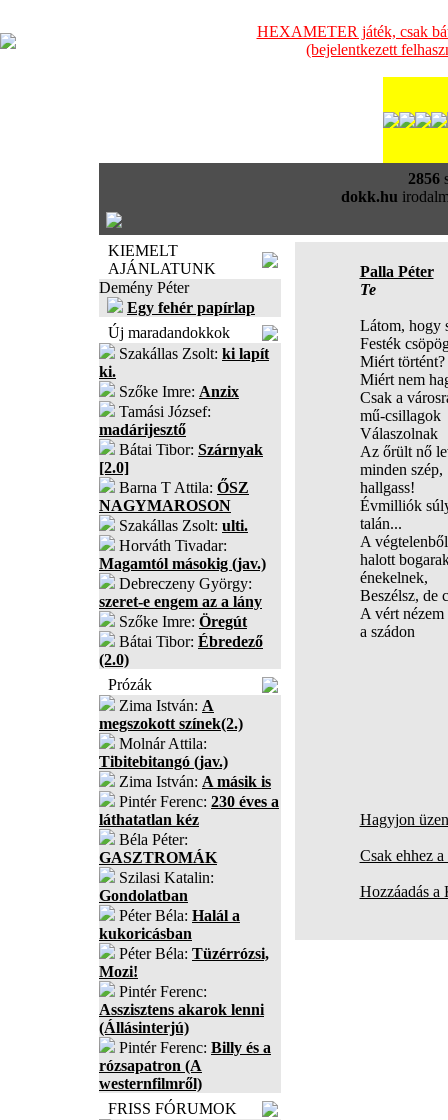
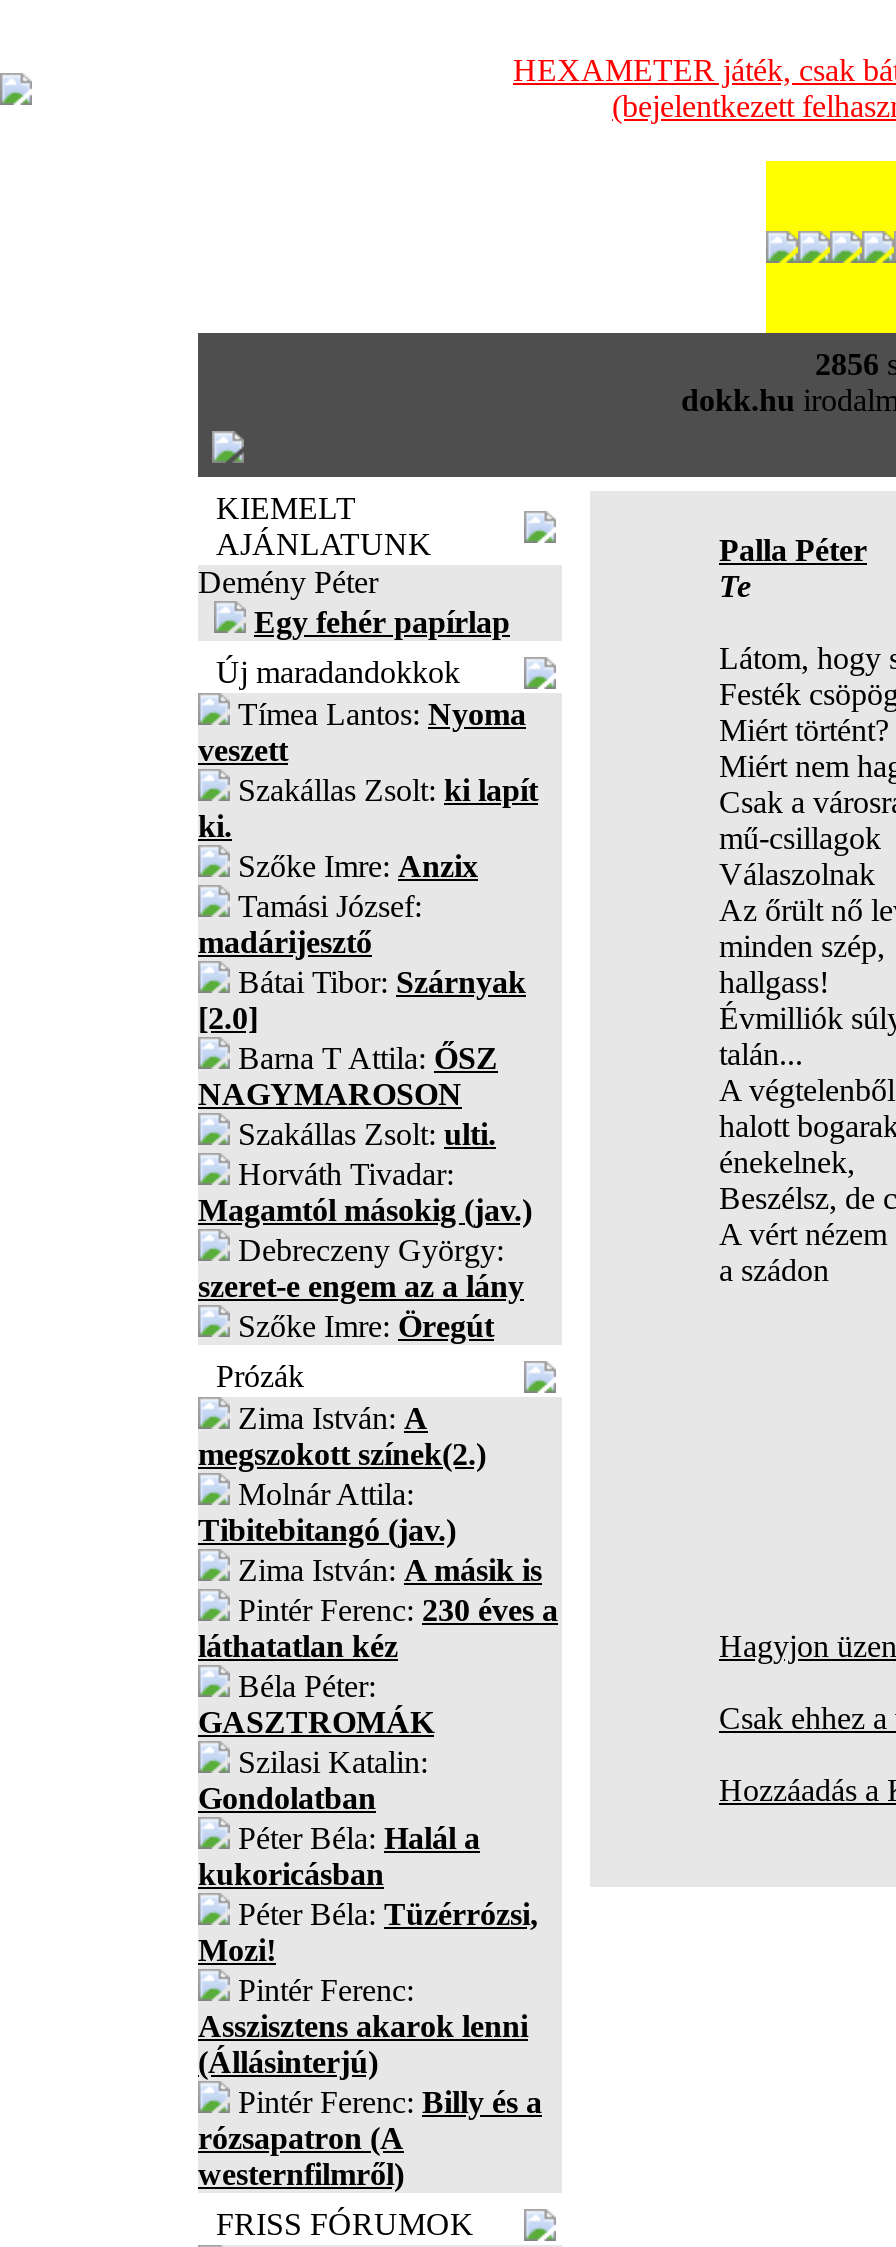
moved [99,345,269,630] -> [198,773,538,1343]: Szakállas Zsolt: ki lapít | ki. | Szőke Imre: Anzix | ... | szeret-e engem az a lány | Szőke Imre: Öregút
none -> [198,697,526,767] Tímea Lantos: Nyoma | veszett
[99,633,263,668] Bátai Tibor: Ébredező | (2.0) -> none

